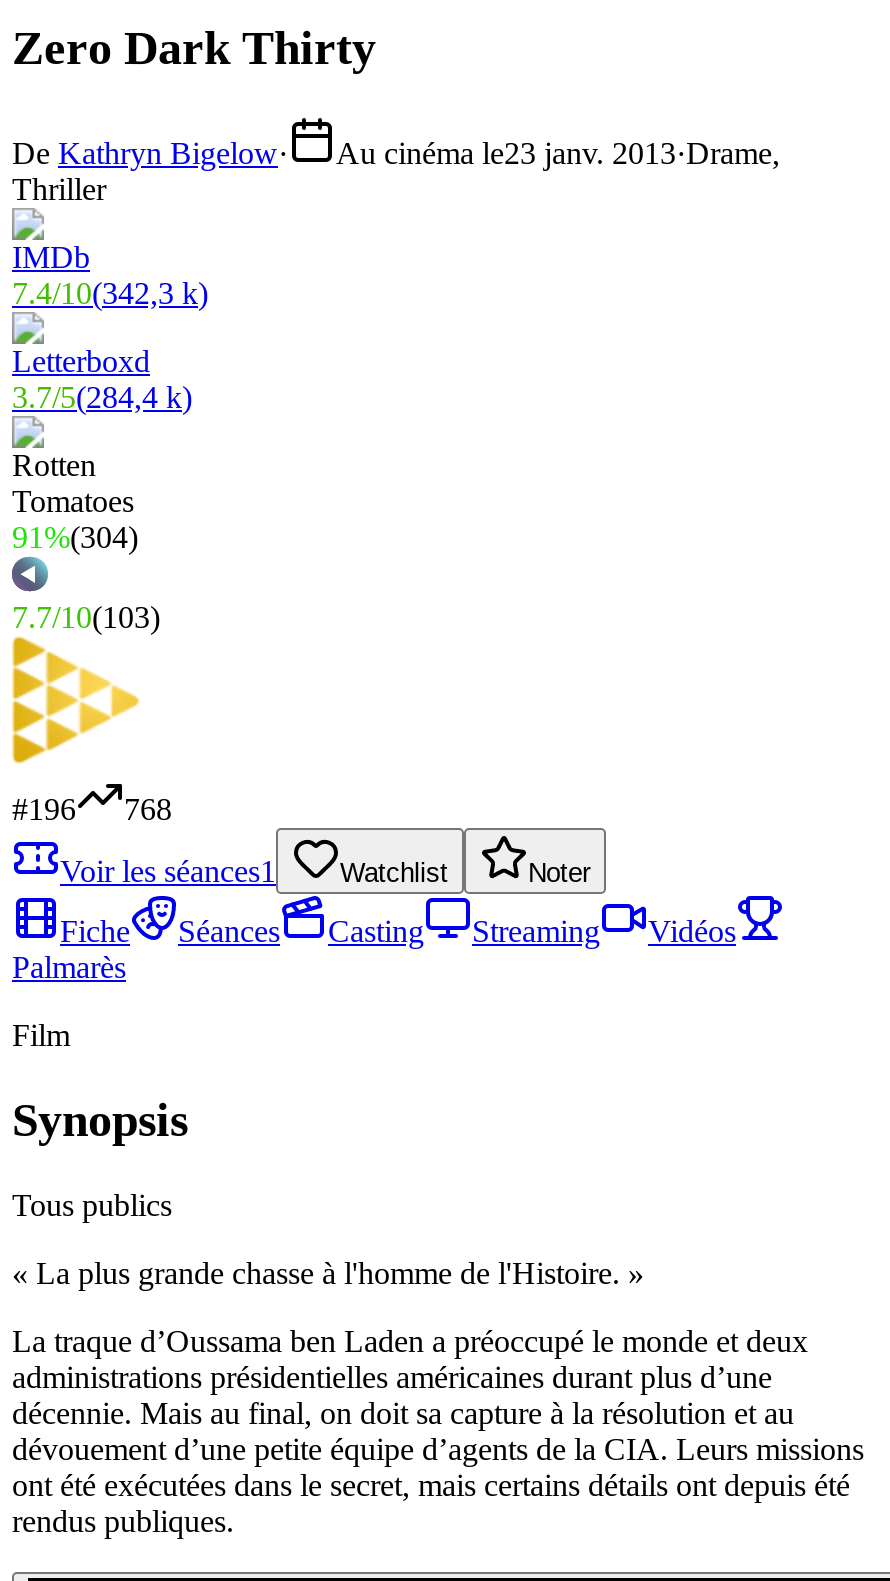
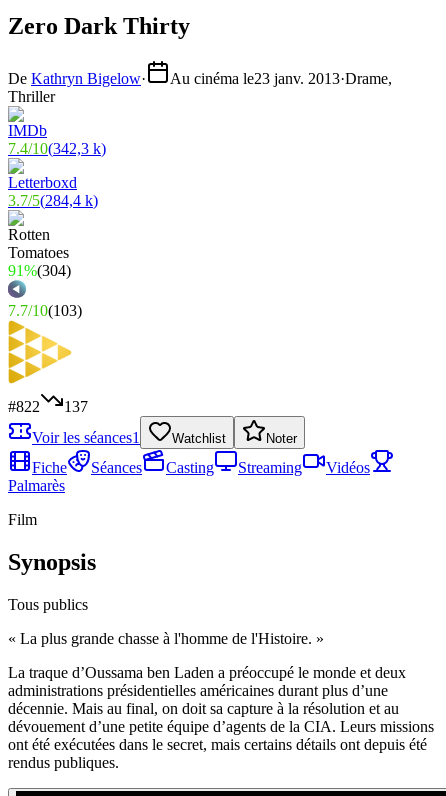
[12,792,76,826] #196 -> [8,398,40,415] #822
[124,792,172,826] 768 -> [64,398,88,415] 137

